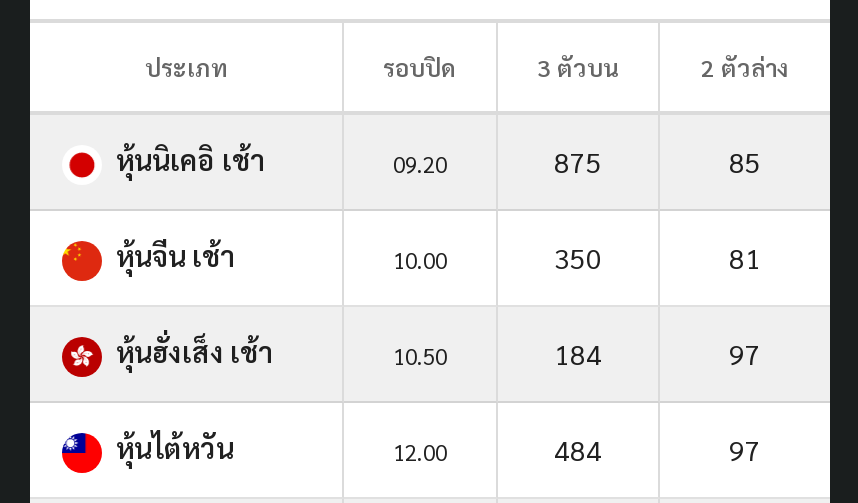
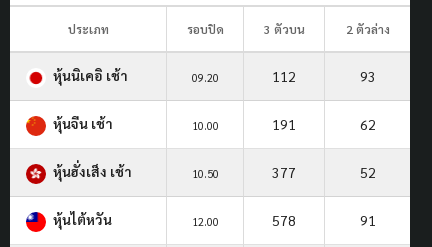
[554,143,602,179] 875 -> [272,67,296,85] 112
[729,143,761,179] 85 -> [359,67,375,85] 93
[554,239,602,275] 350 -> [272,115,296,133] 191
[729,239,761,275] 81 -> [359,115,375,133] 62
[554,335,602,371] 184 -> [272,163,296,181] 377
[729,335,761,371] 97 -> [359,163,375,181] 52
[554,431,602,467] 484 -> [272,211,296,229] 578
[729,431,761,467] 97 -> [359,211,375,229] 91

